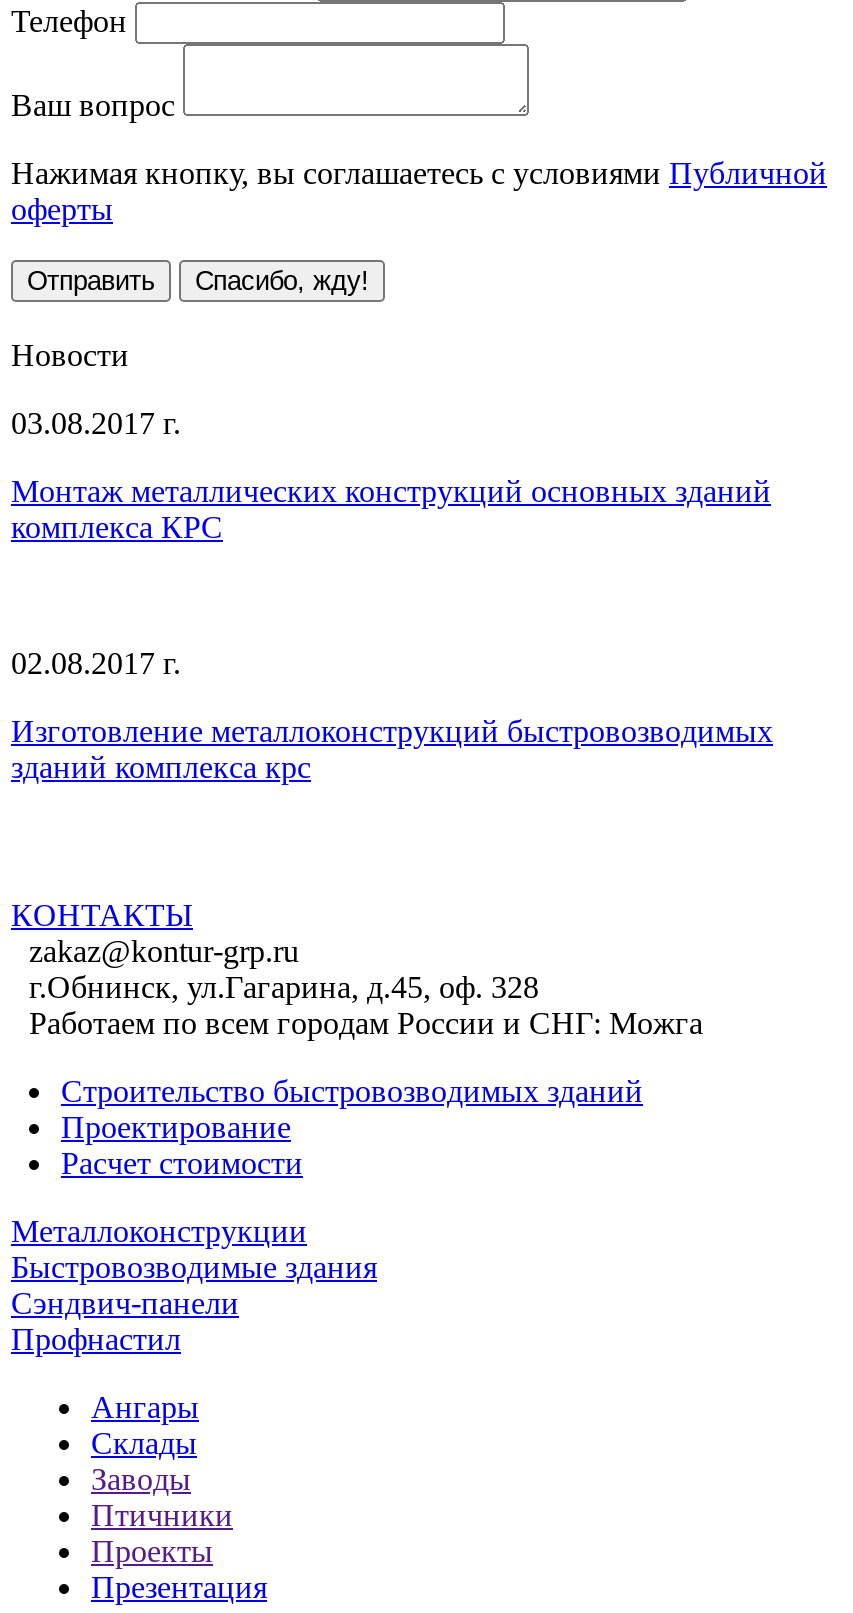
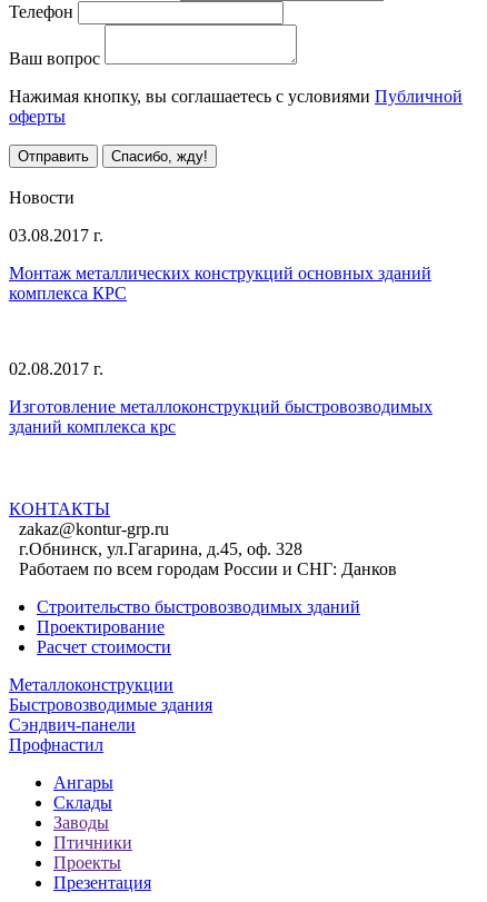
[29,1005,703,1039] Работаем по всем городам России и СНГ: Можга -> [19,559,397,578] Работаем по всем городам России и СНГ: Данков

